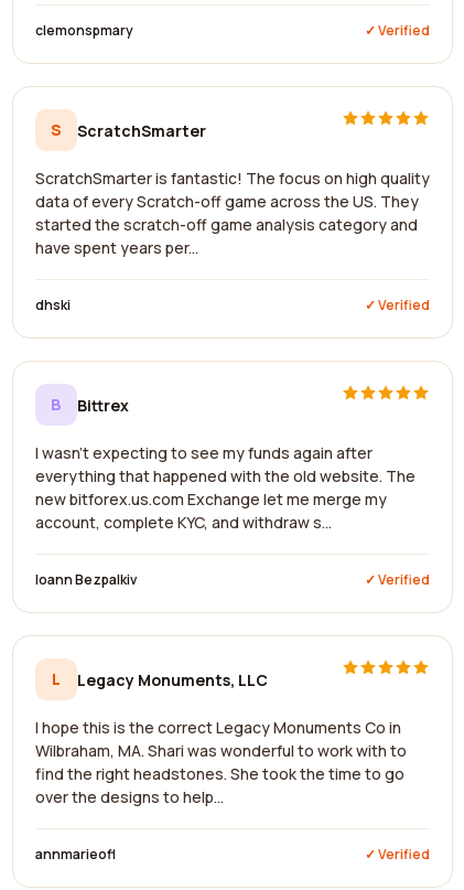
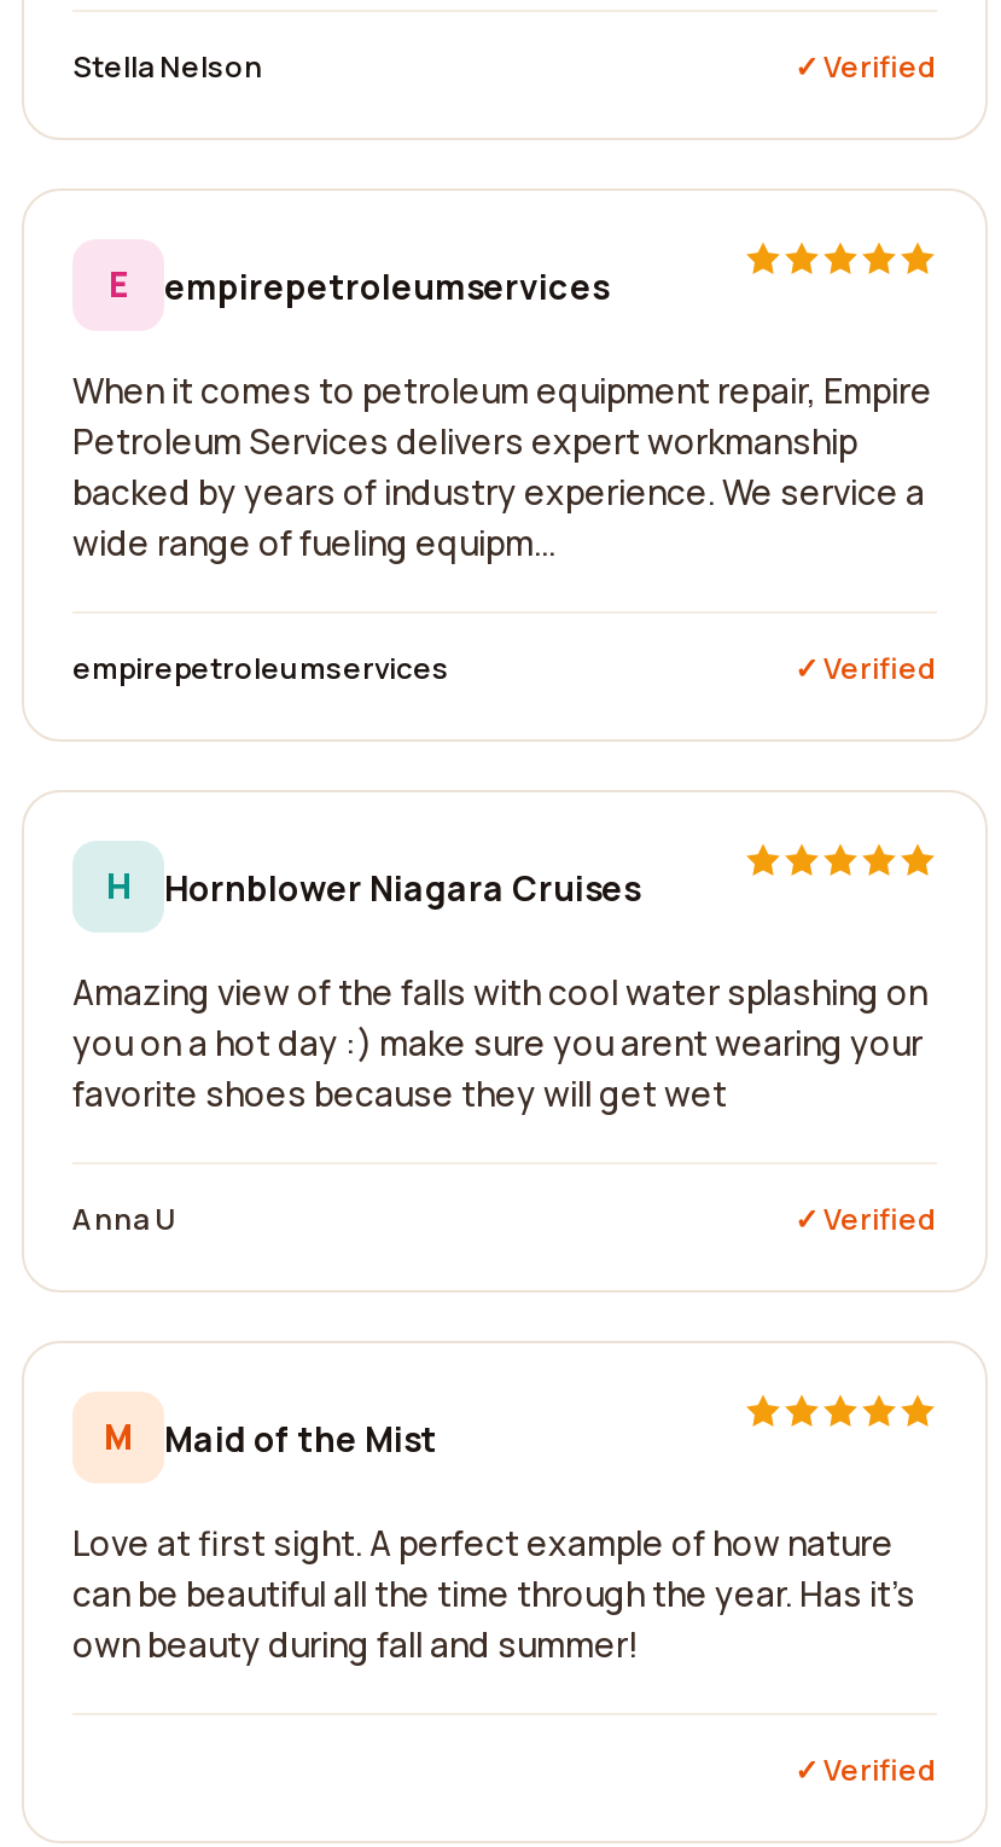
[35,21,133,40] clemonspmary -> [72,46,263,87] Stella Nelson
[51,119,206,141] S | ScratchSmarter -> [109,261,609,308] E | empirepetroleumservices
[35,168,430,258] ScratchSmarter is fantastic! The focus on high quality | data of every Scratch-off game across the US. They | started the scratch-off game analysis category and | have spent years per... -> [72,367,932,565] When it comes to petroleum equipment repair, Empire | Petroleum Services delivers expert workmanship | backed by years of industry experience. We service a | wide range of fueling equipm...
[35,296,71,314] dhski -> [72,647,449,689] empirepetroleumservices
[51,394,129,415] B | Bittrex -> [106,862,640,910] H | Hornblower Niagara Cruises
[35,442,416,533] I wasn't expecting to see my funds again after | everything that happened with the old website. The | new bitforex.us.com Exchange let me merge my | account, complete KYC, and withdraw s... -> [72,969,927,1116] Amazing view of the falls with cool water splashing on | you on a hot day :) make sure you arent wearing your | favorite shoes because they will get wet
[35,570,137,589] Ioann Bezpalkiv -> [72,1198,176,1239] Anna U
[35,668,407,864] L | Legacy Monuments, LLC | I hope this is the correct Legacy Monuments Co in | Wilbraham, MA. Shari was wonderful to work with to | find the right headstones. She took the time to go | over the designs to help... | annmarieofl -> [72,1413,915,1667] M | Maid of the Mist | Love at first sight. A perfect example of how nature | can be beautiful all the time through the year. Has it's | own beauty during fall and summer!

